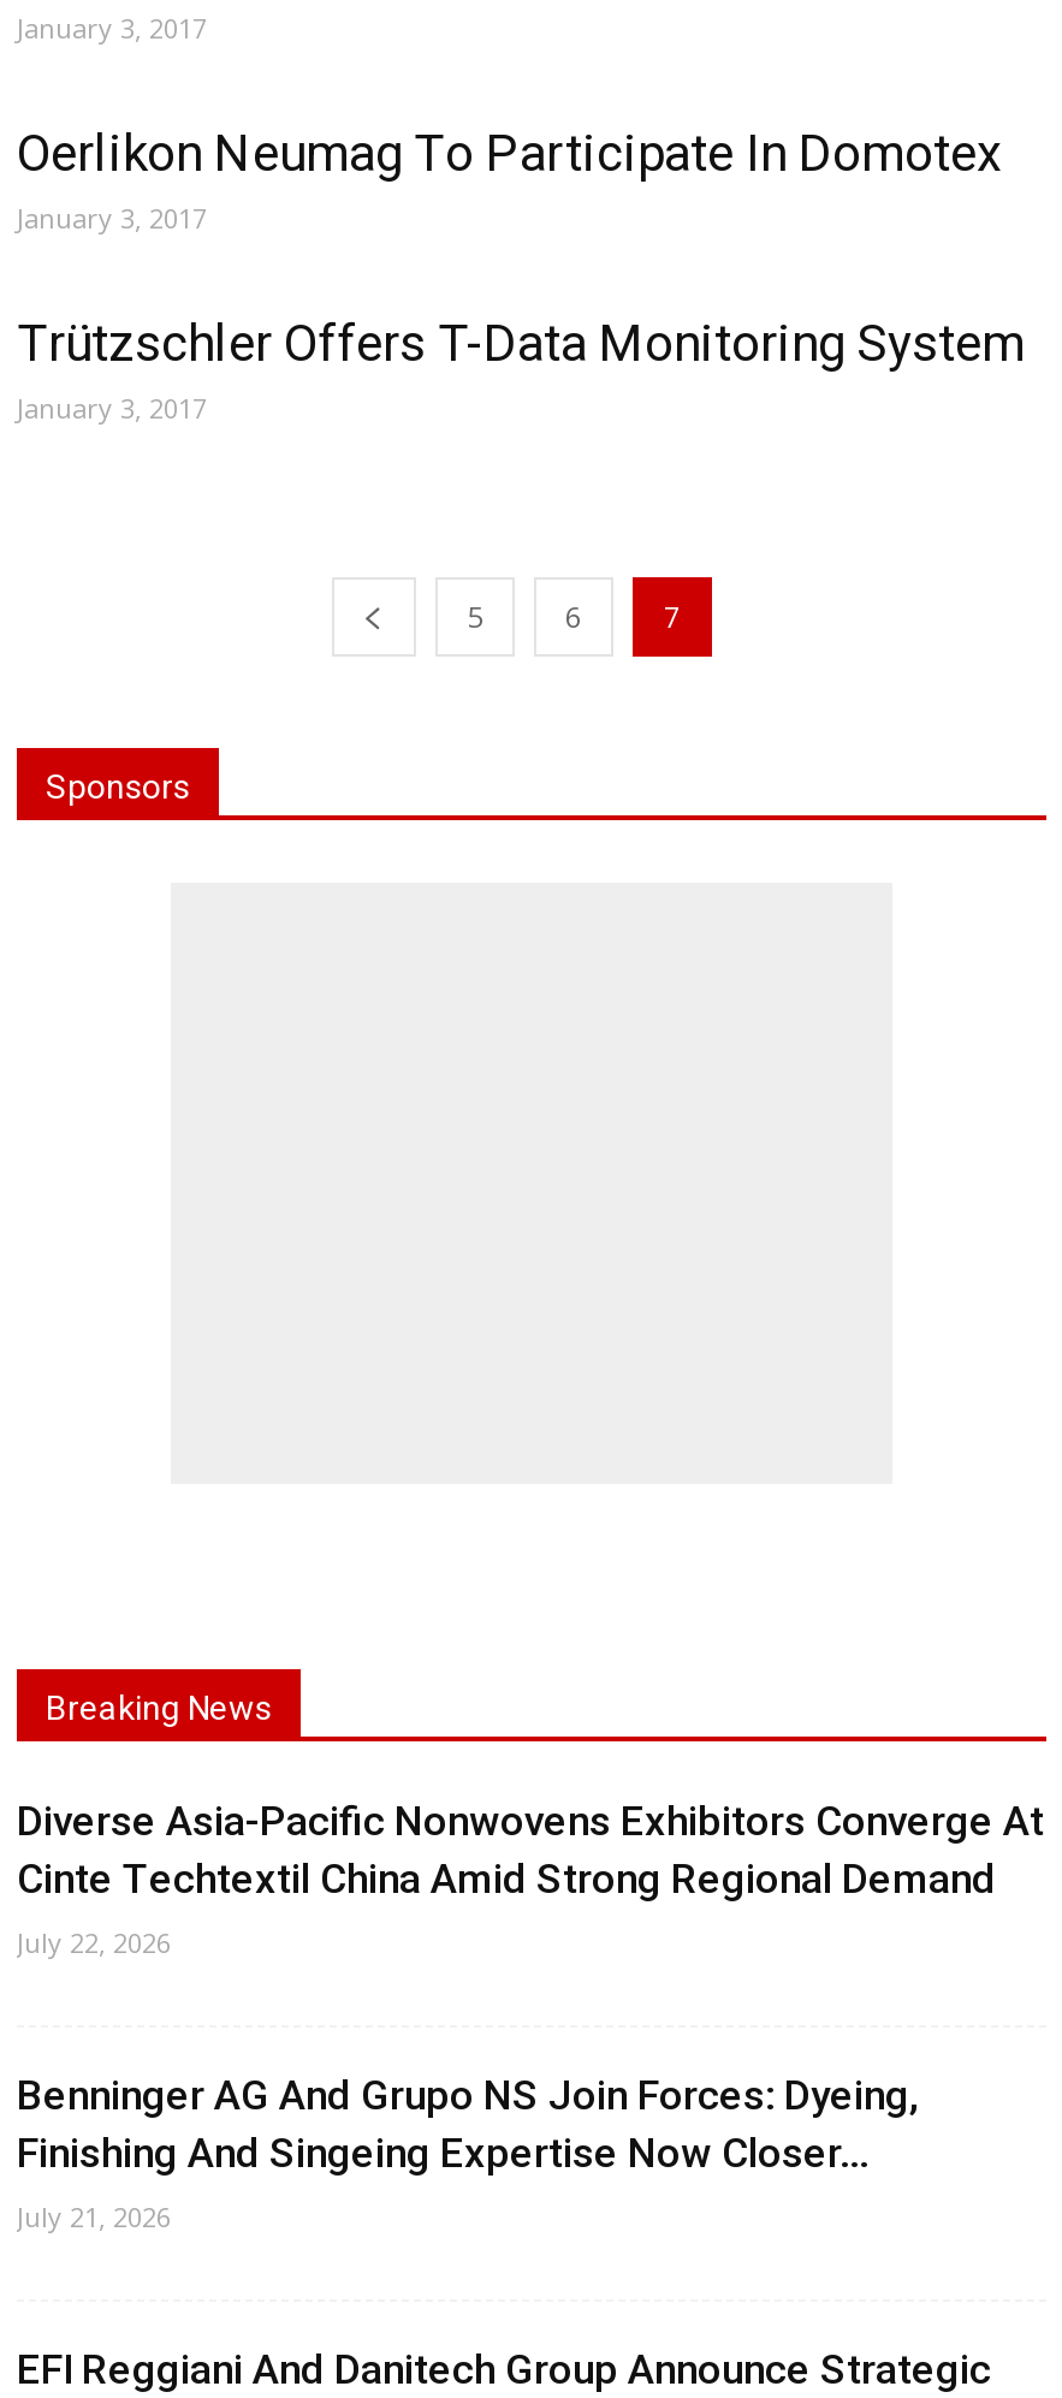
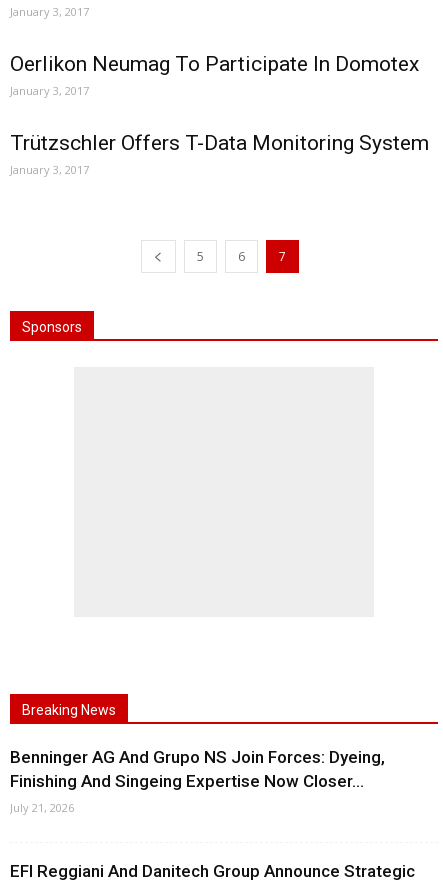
[17,1797,1044,1960] Diverse Asia-Pacific Nonwovens Exhibitors Converge At | Cinte Techtextil China Amid Strong Regional Demand | July 22, 2026 -> none

